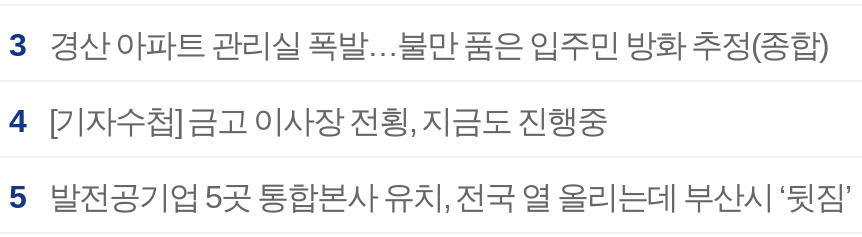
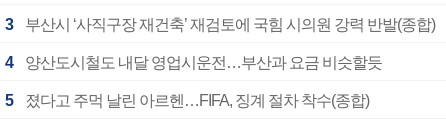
[49,28,827,62] 경산 아파트 관리실 폭발…불만 품은 입주민 방화 추정(종합) -> [25,16,435,33] 부산시 ‘사직구장 재건축’ 재검토에 국힘 시의원 강력 반발(종합)
[49,104,607,138] [기자수첩] 금고 이사장 전횡, 지금도 진행중 -> [25,54,382,71] 양산도시철도 내달 영업시운전…부산과 요금 비슷할듯
[49,180,851,214] 발전공기업 5곳 통합본사 유치, 전국 열 올리는데 부산시 ‘뒷짐’ -> [25,92,369,109] 졌다고 주먹 날린 아르헨…FIFA, 징계 절차 착수(종합)

